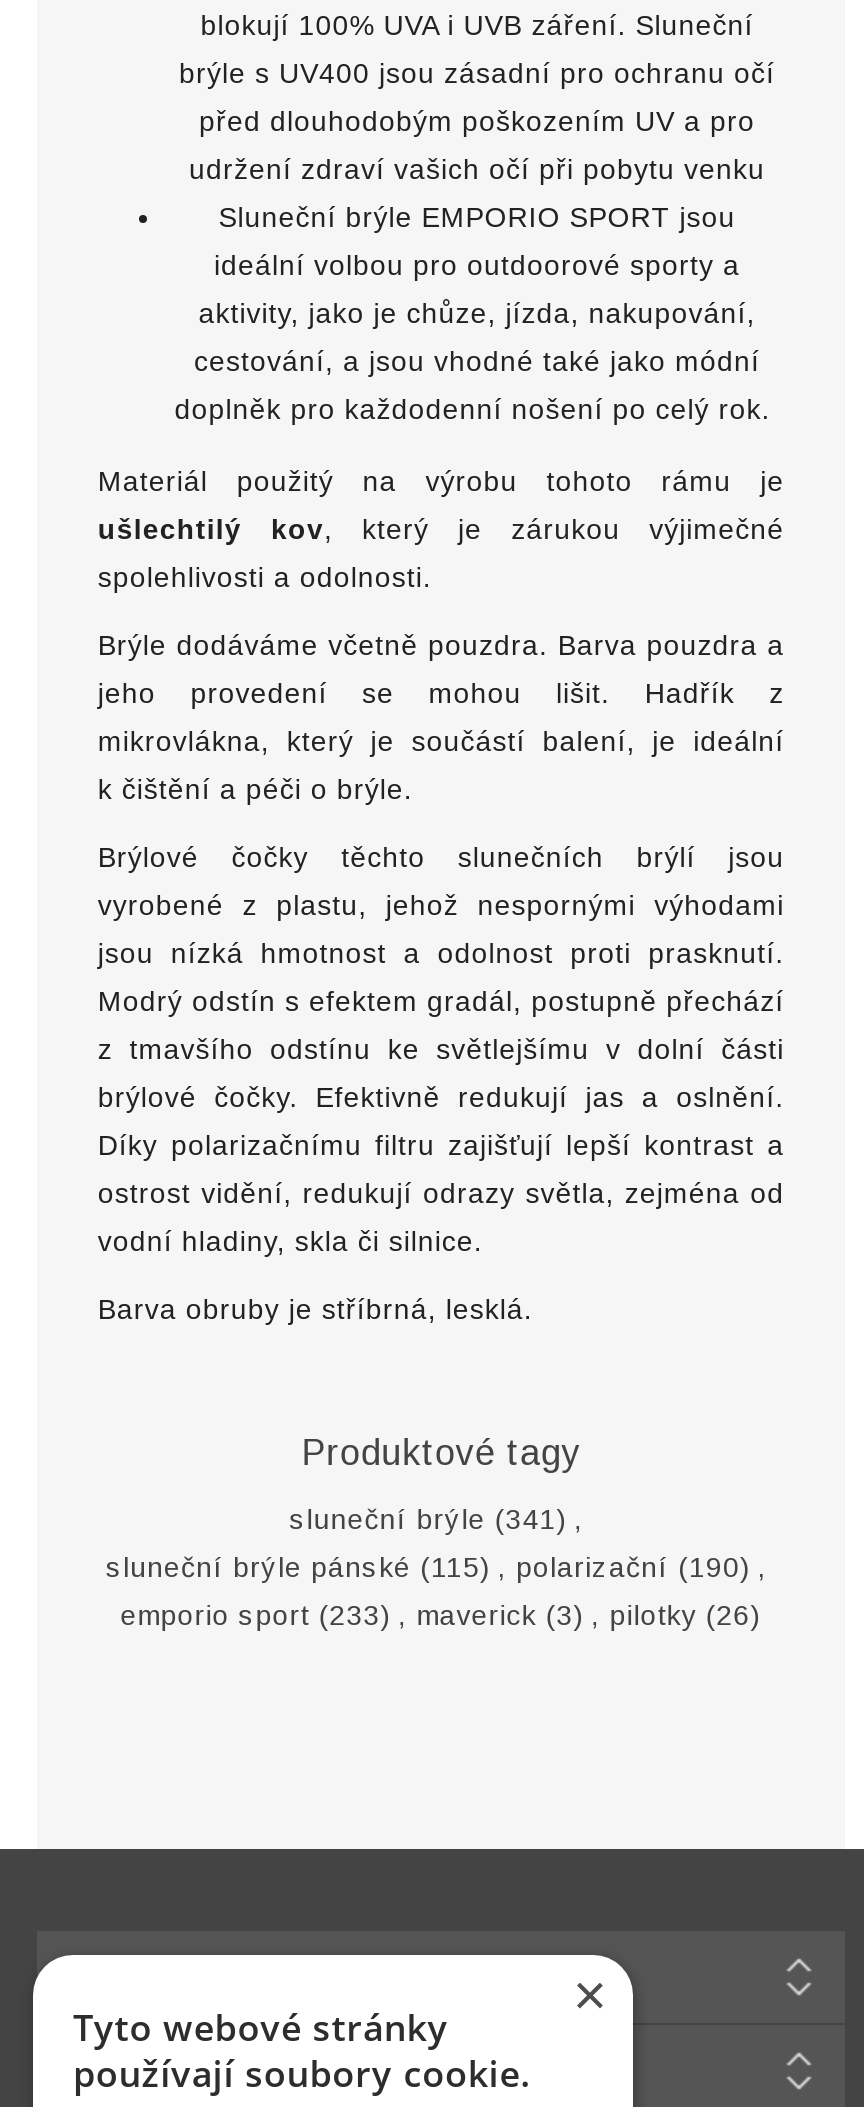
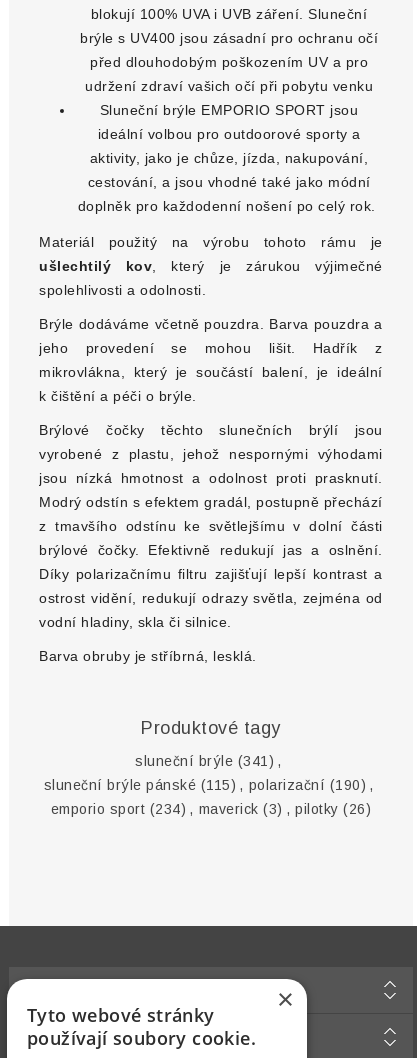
[121,1599,761,1631] emporio sport (233) , maverick (3) , pilotky (26) -> [51,801,371,817] emporio sport (234) , maverick (3) , pilotky (26)

